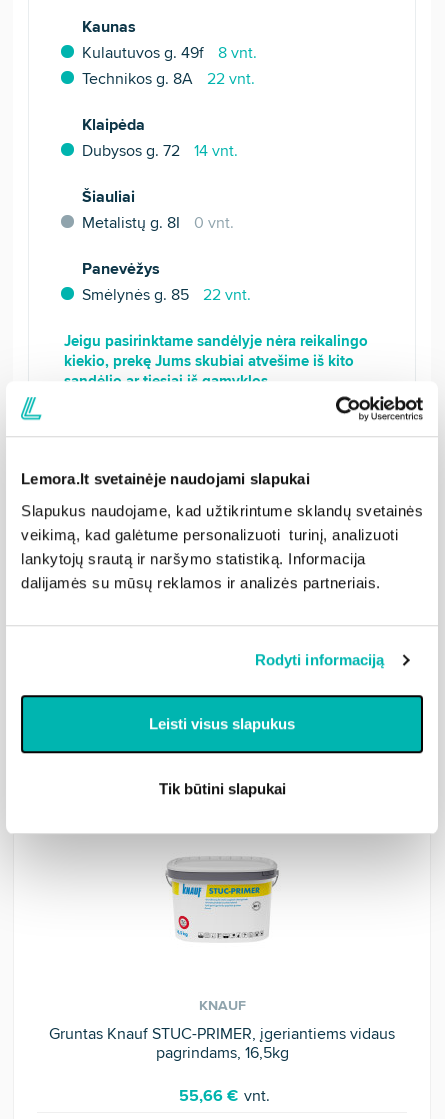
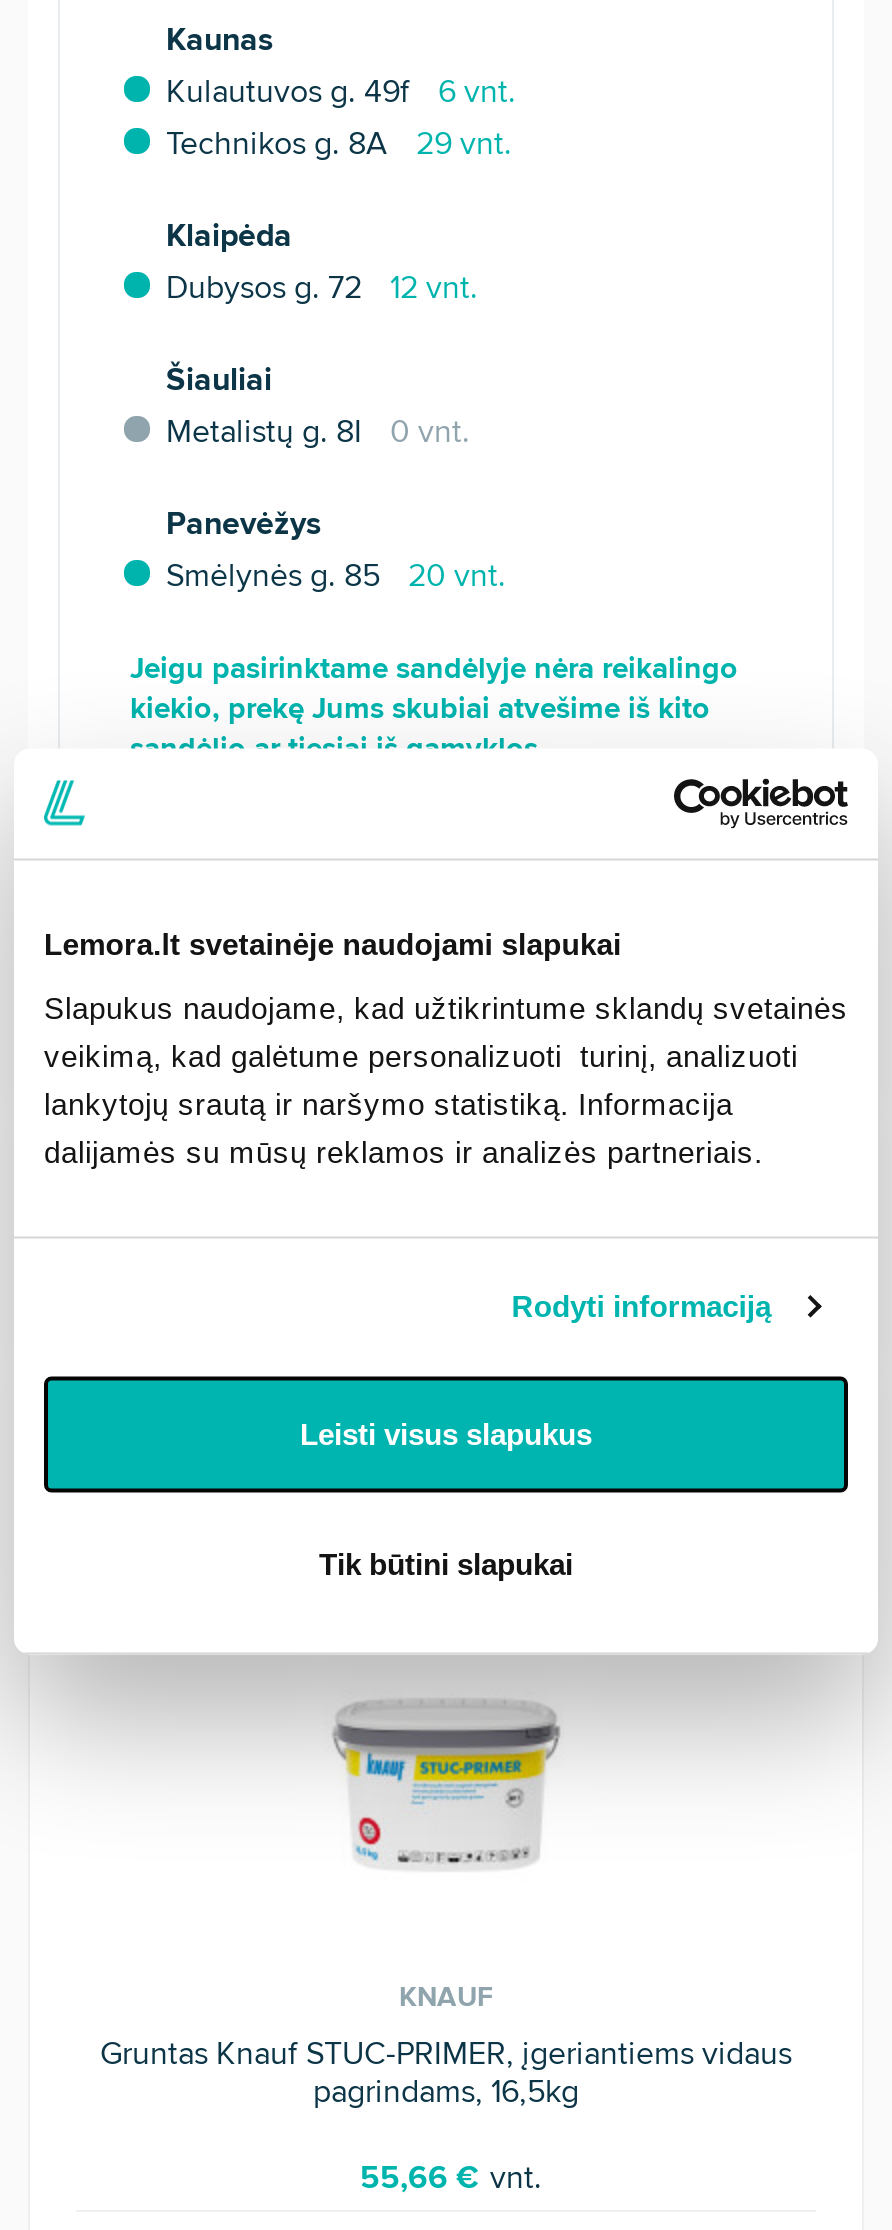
[82,41,261,64] Kulautuvos g. 49f 8 vnt. -> [166,69,524,115] Kulautuvos g. 49f 6 vnt.
[82,67,259,90] Technikos g. 8A 22 vnt. -> [166,121,520,167] Technikos g. 8A 29 vnt.
[82,139,242,162] Dubysos g. 72 14 vnt. -> [166,265,486,311] Dubysos g. 72 12 vnt.
[82,283,255,306] Smėlynės g. 85 22 vnt. -> [166,553,514,599] Smėlynės g. 85 20 vnt.

